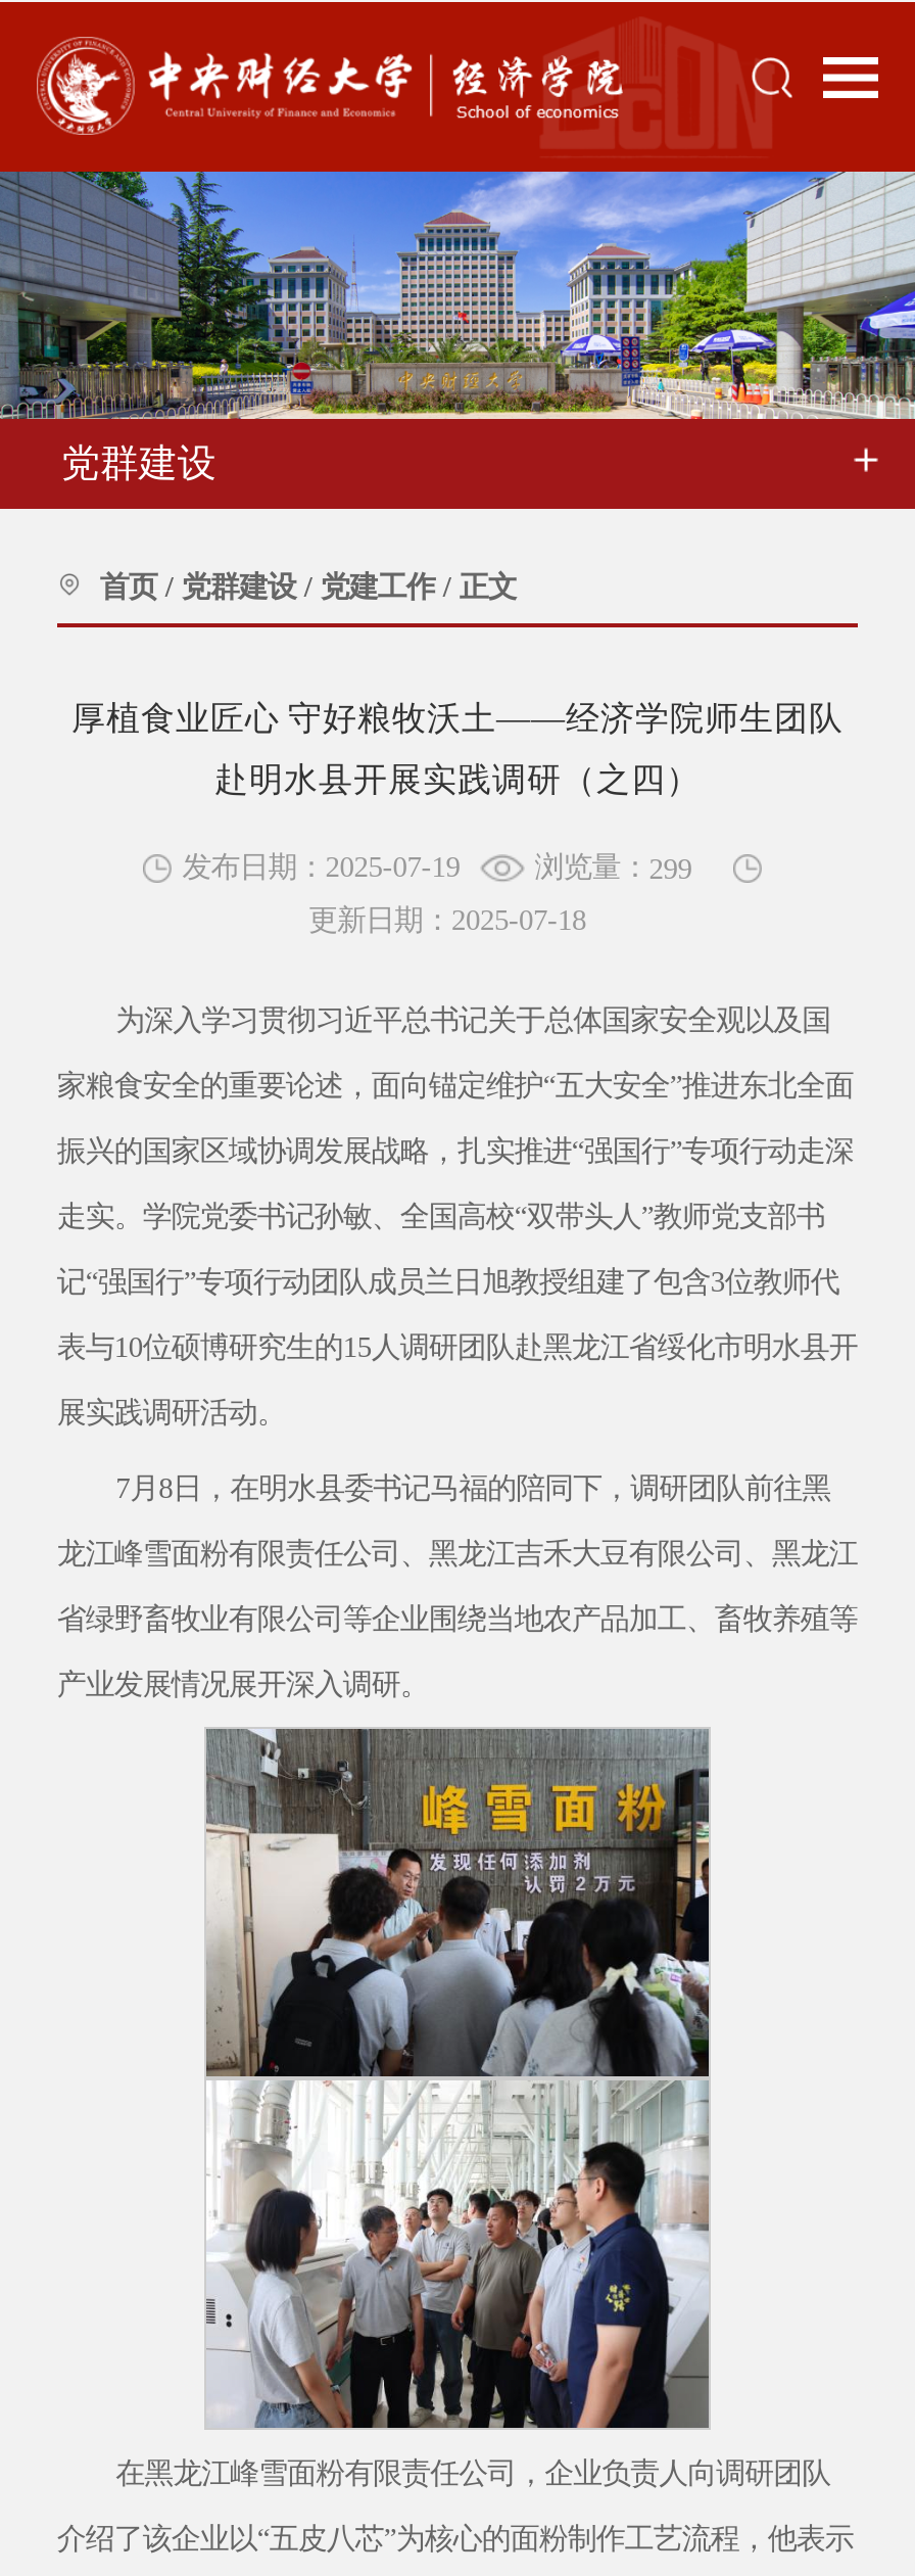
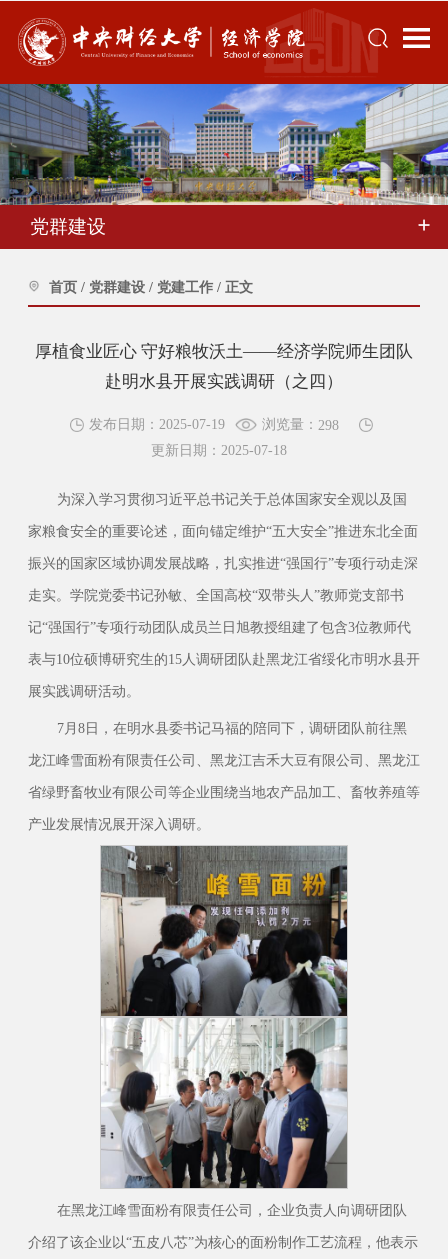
[534,850,692,885] 浏览量：299 -> [262,416,339,433] 浏览量：298

